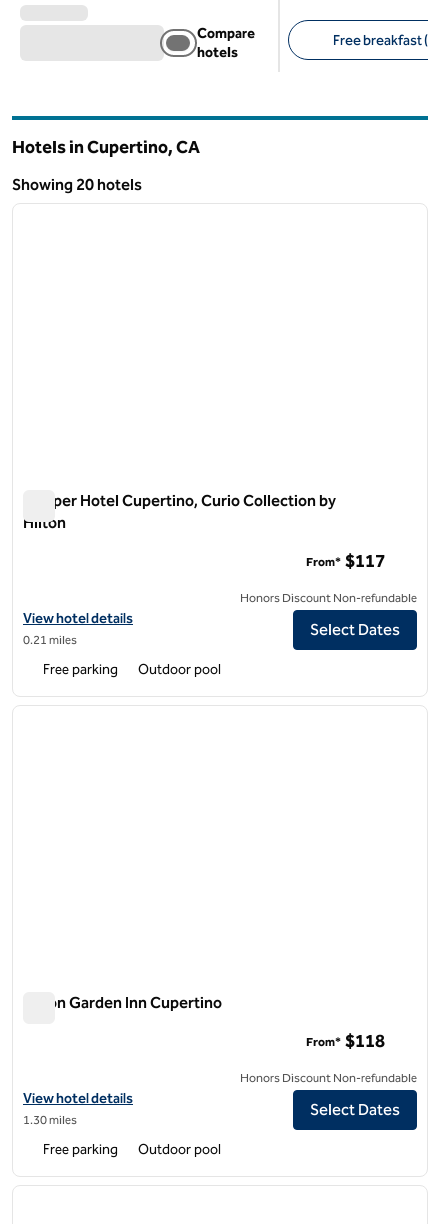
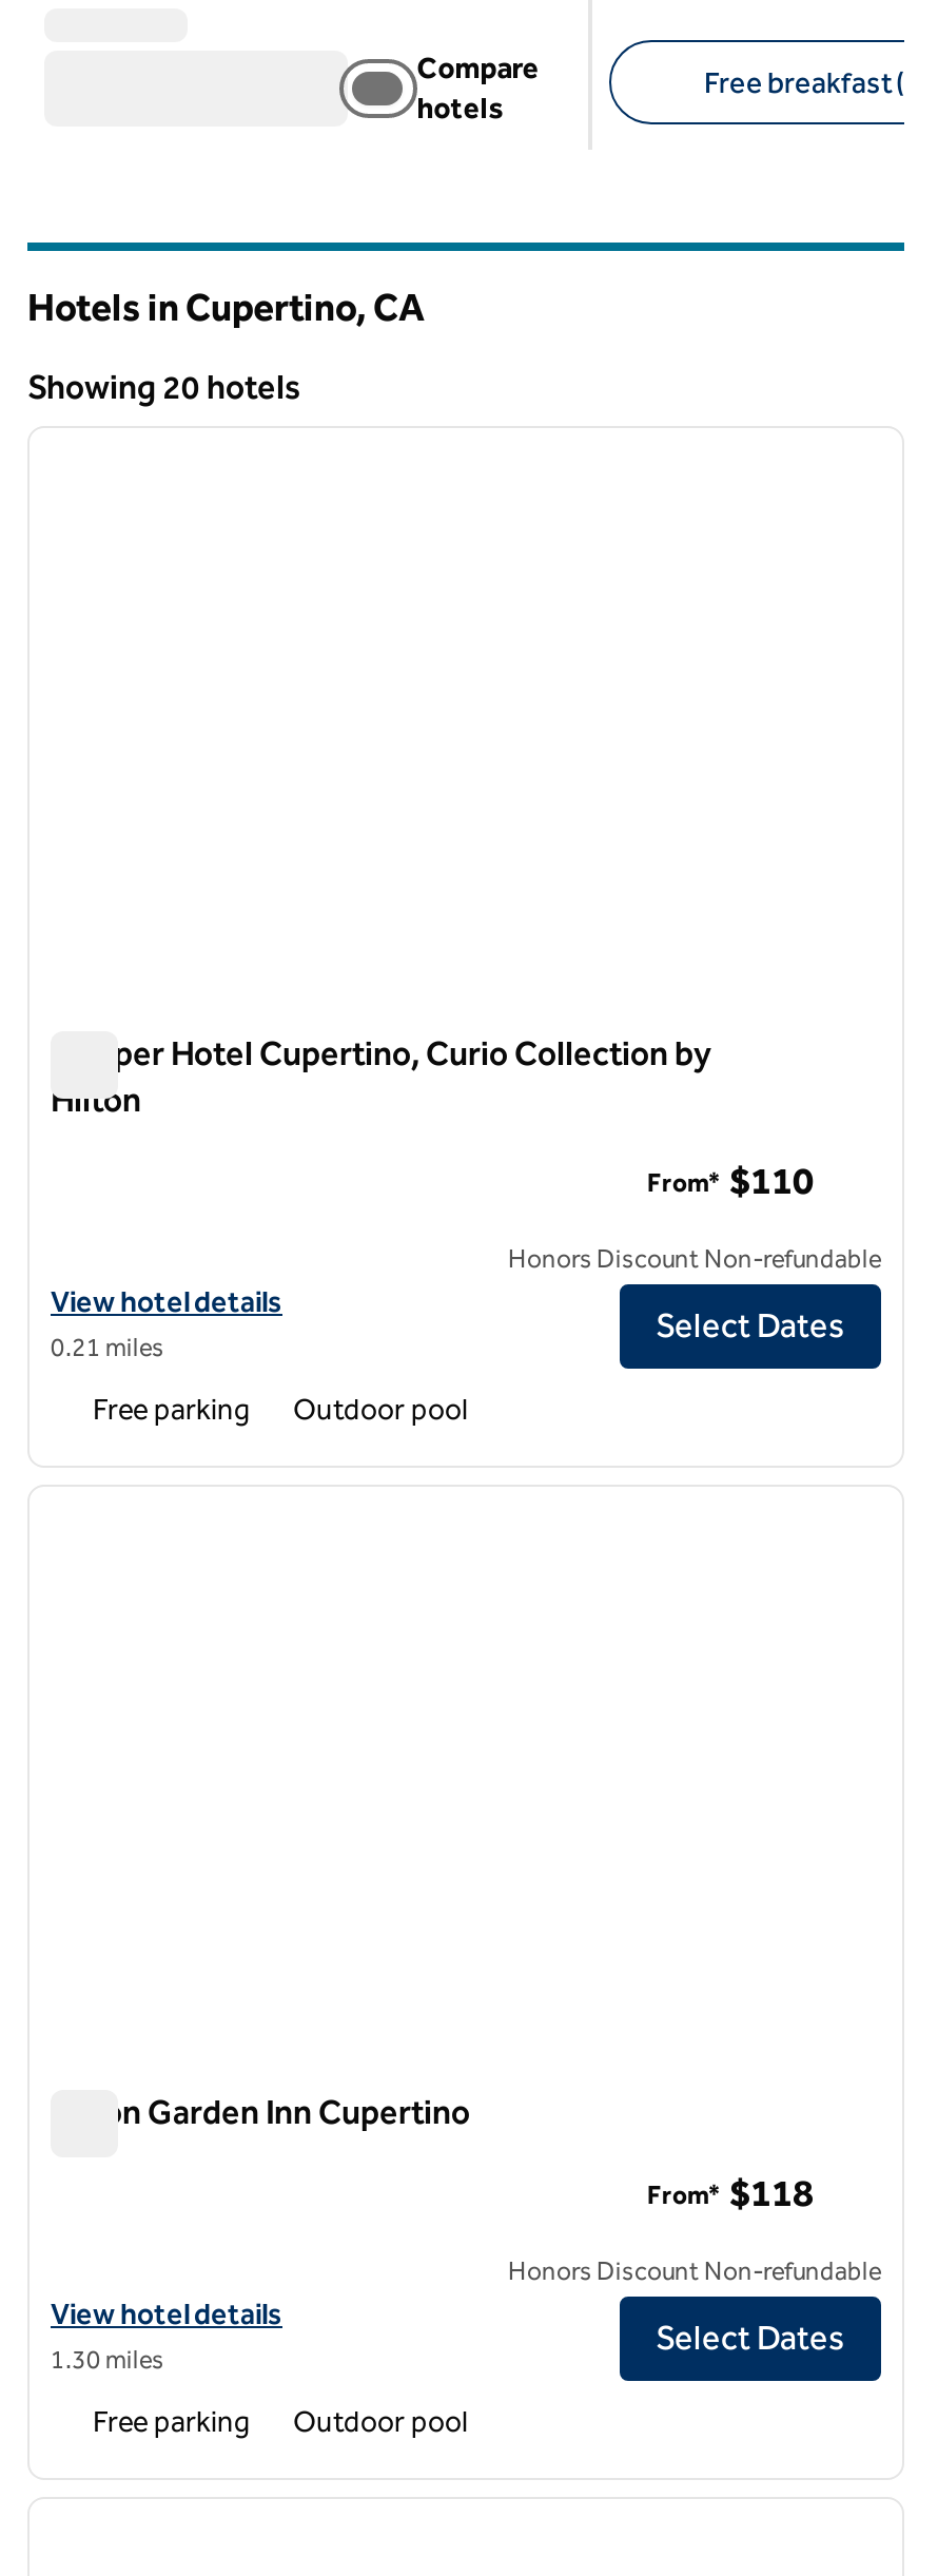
[306,550,385,572] From* $117 -> [647,1159,814,1205] From* $110

